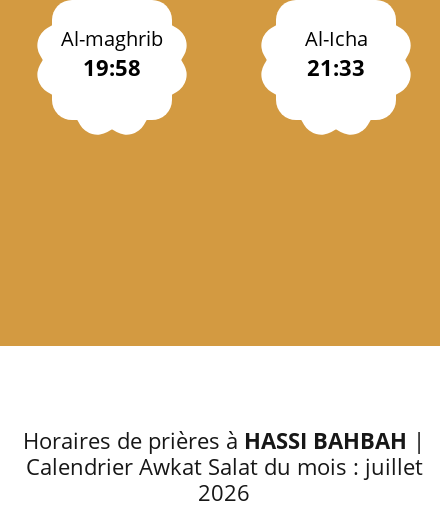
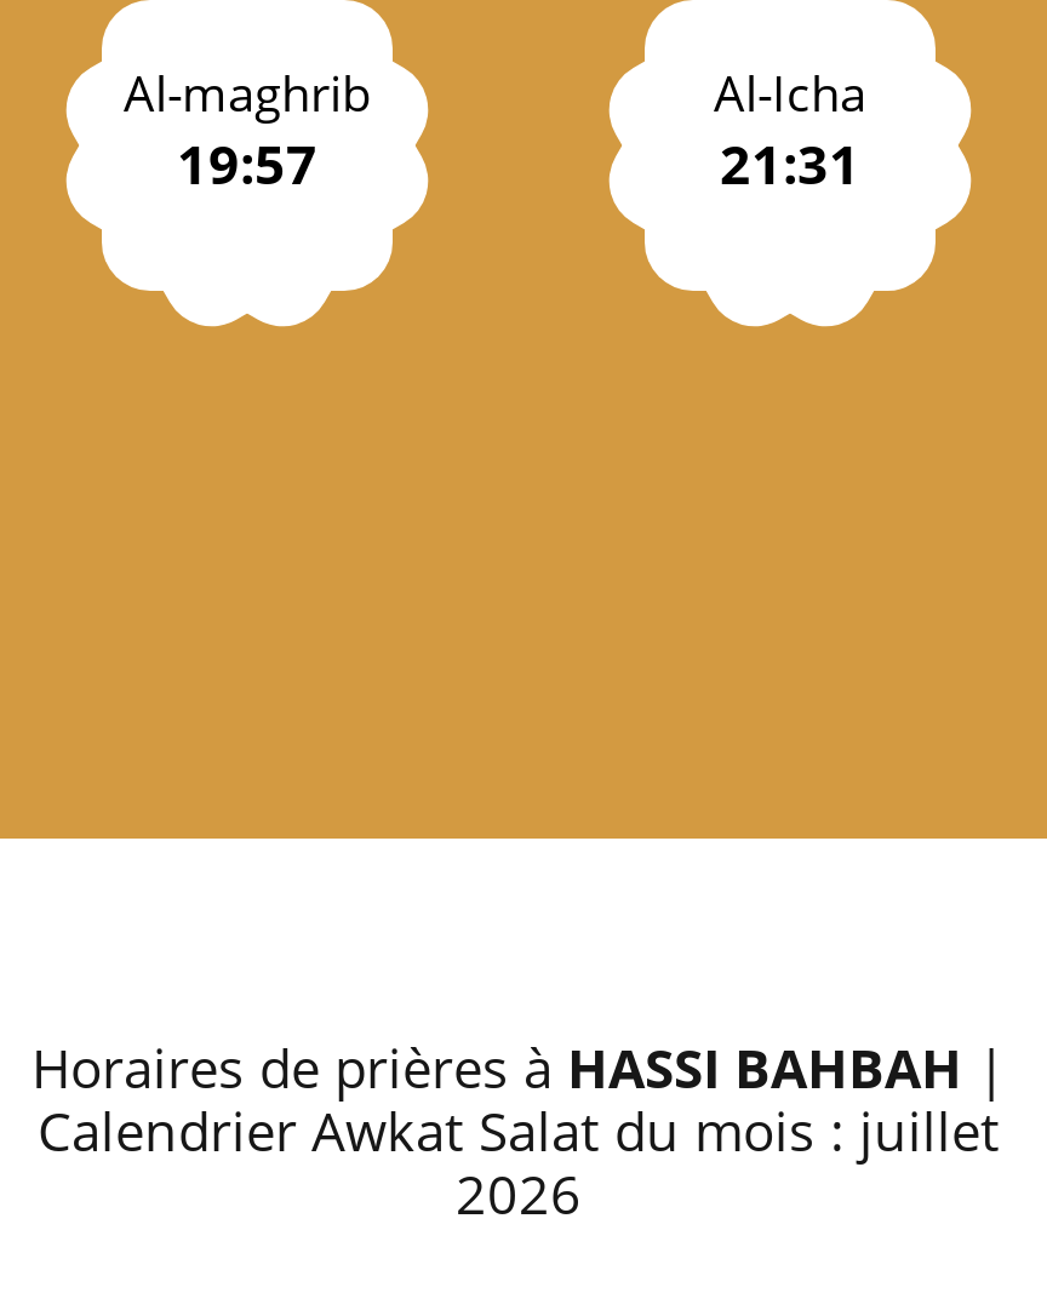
[83,52,141,82] 19:58 -> [177,127,317,199] 19:57
[307,52,365,82] 21:33 -> [720,127,860,199] 21:31

